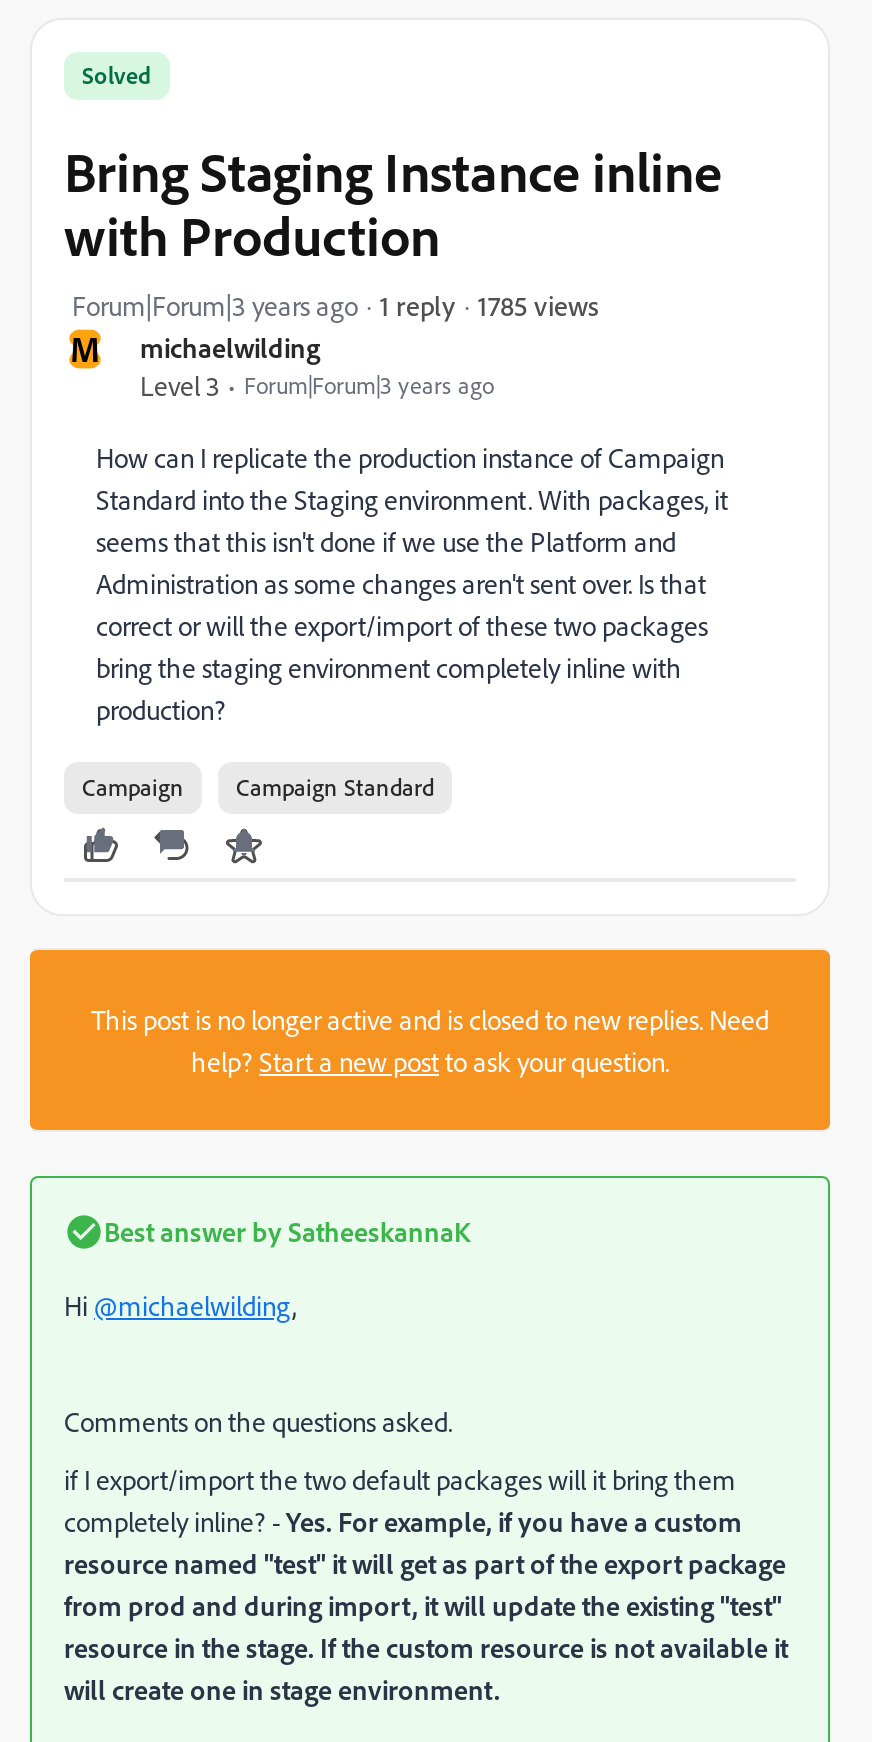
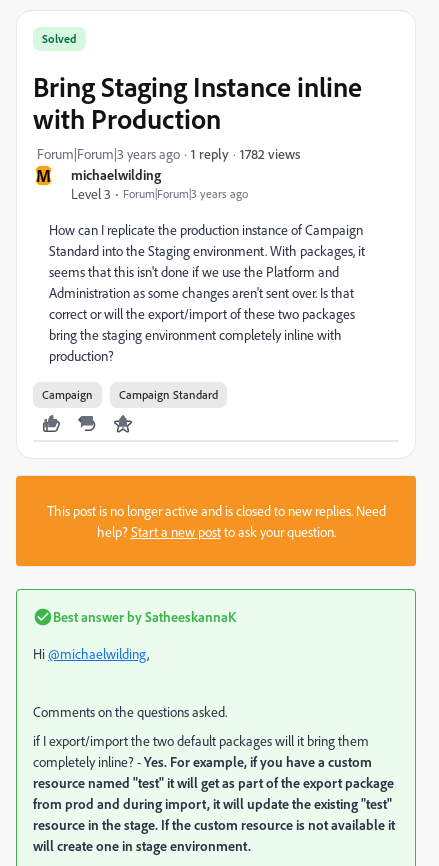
[478,287,598,321] 1785 views -> [240,144,300,161] 1782 views

